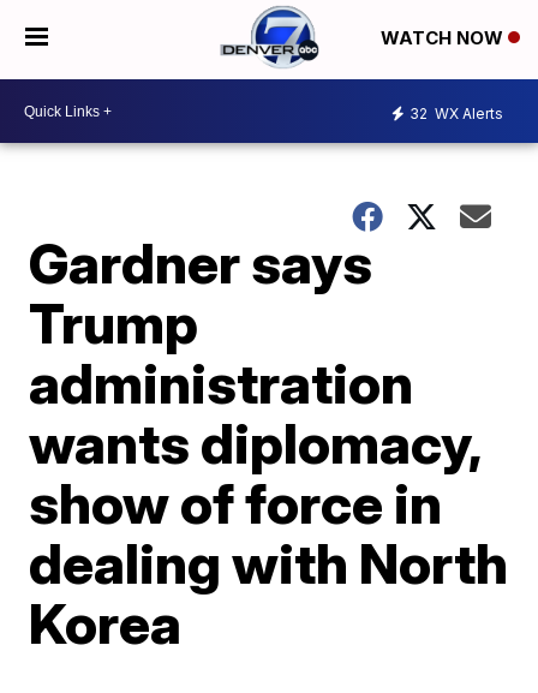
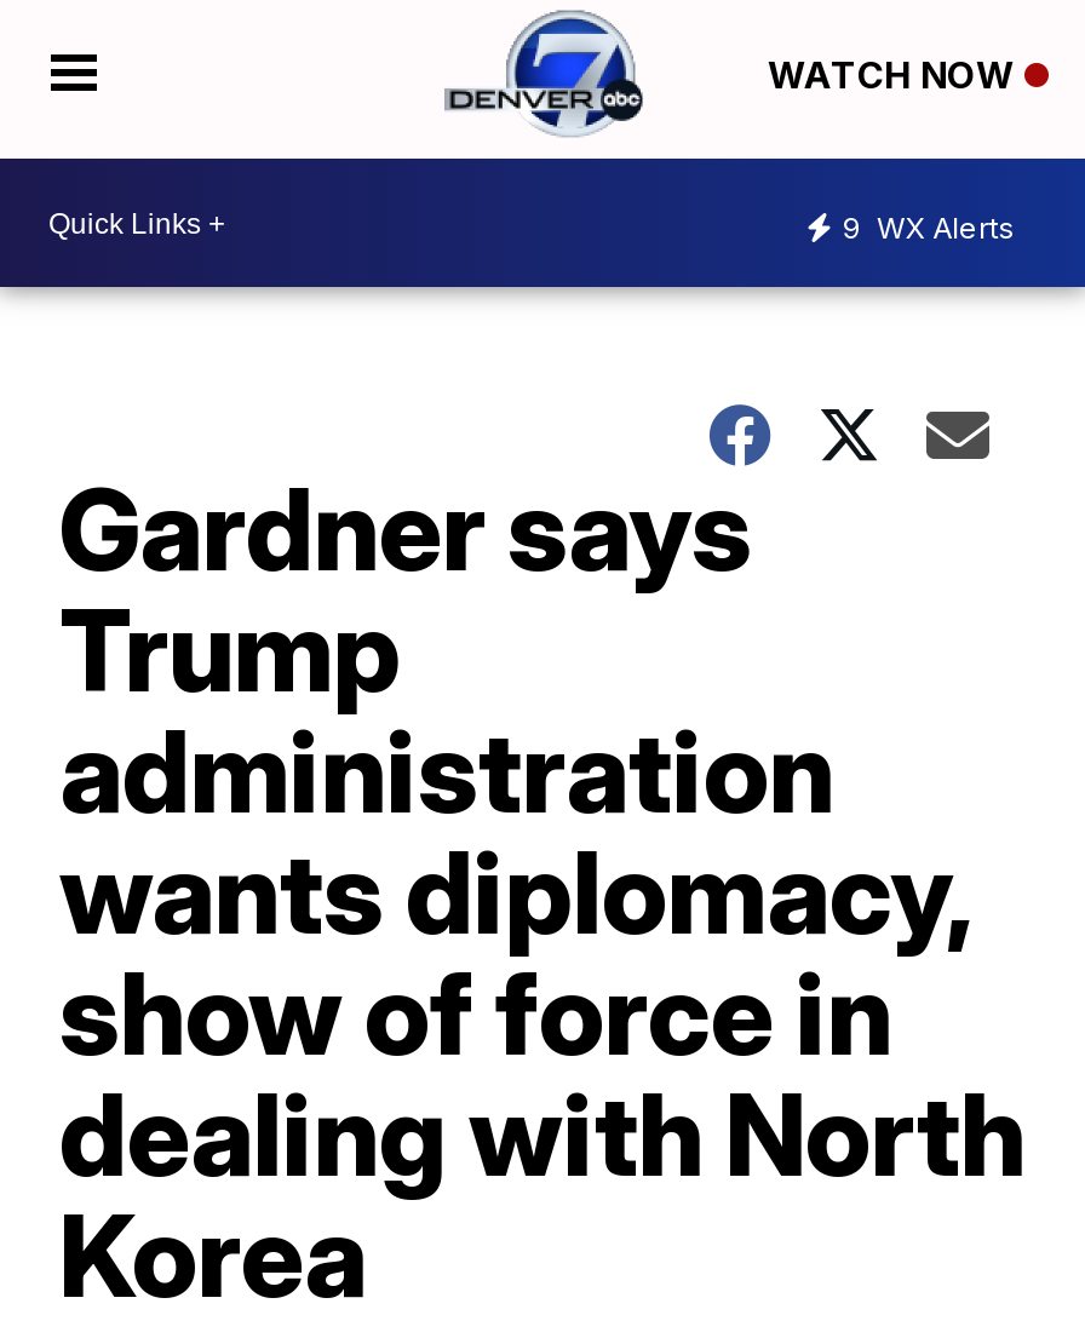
[410,104,503,122] 32 WX Alerts -> [843,208,1015,245] 9 WX Alerts

